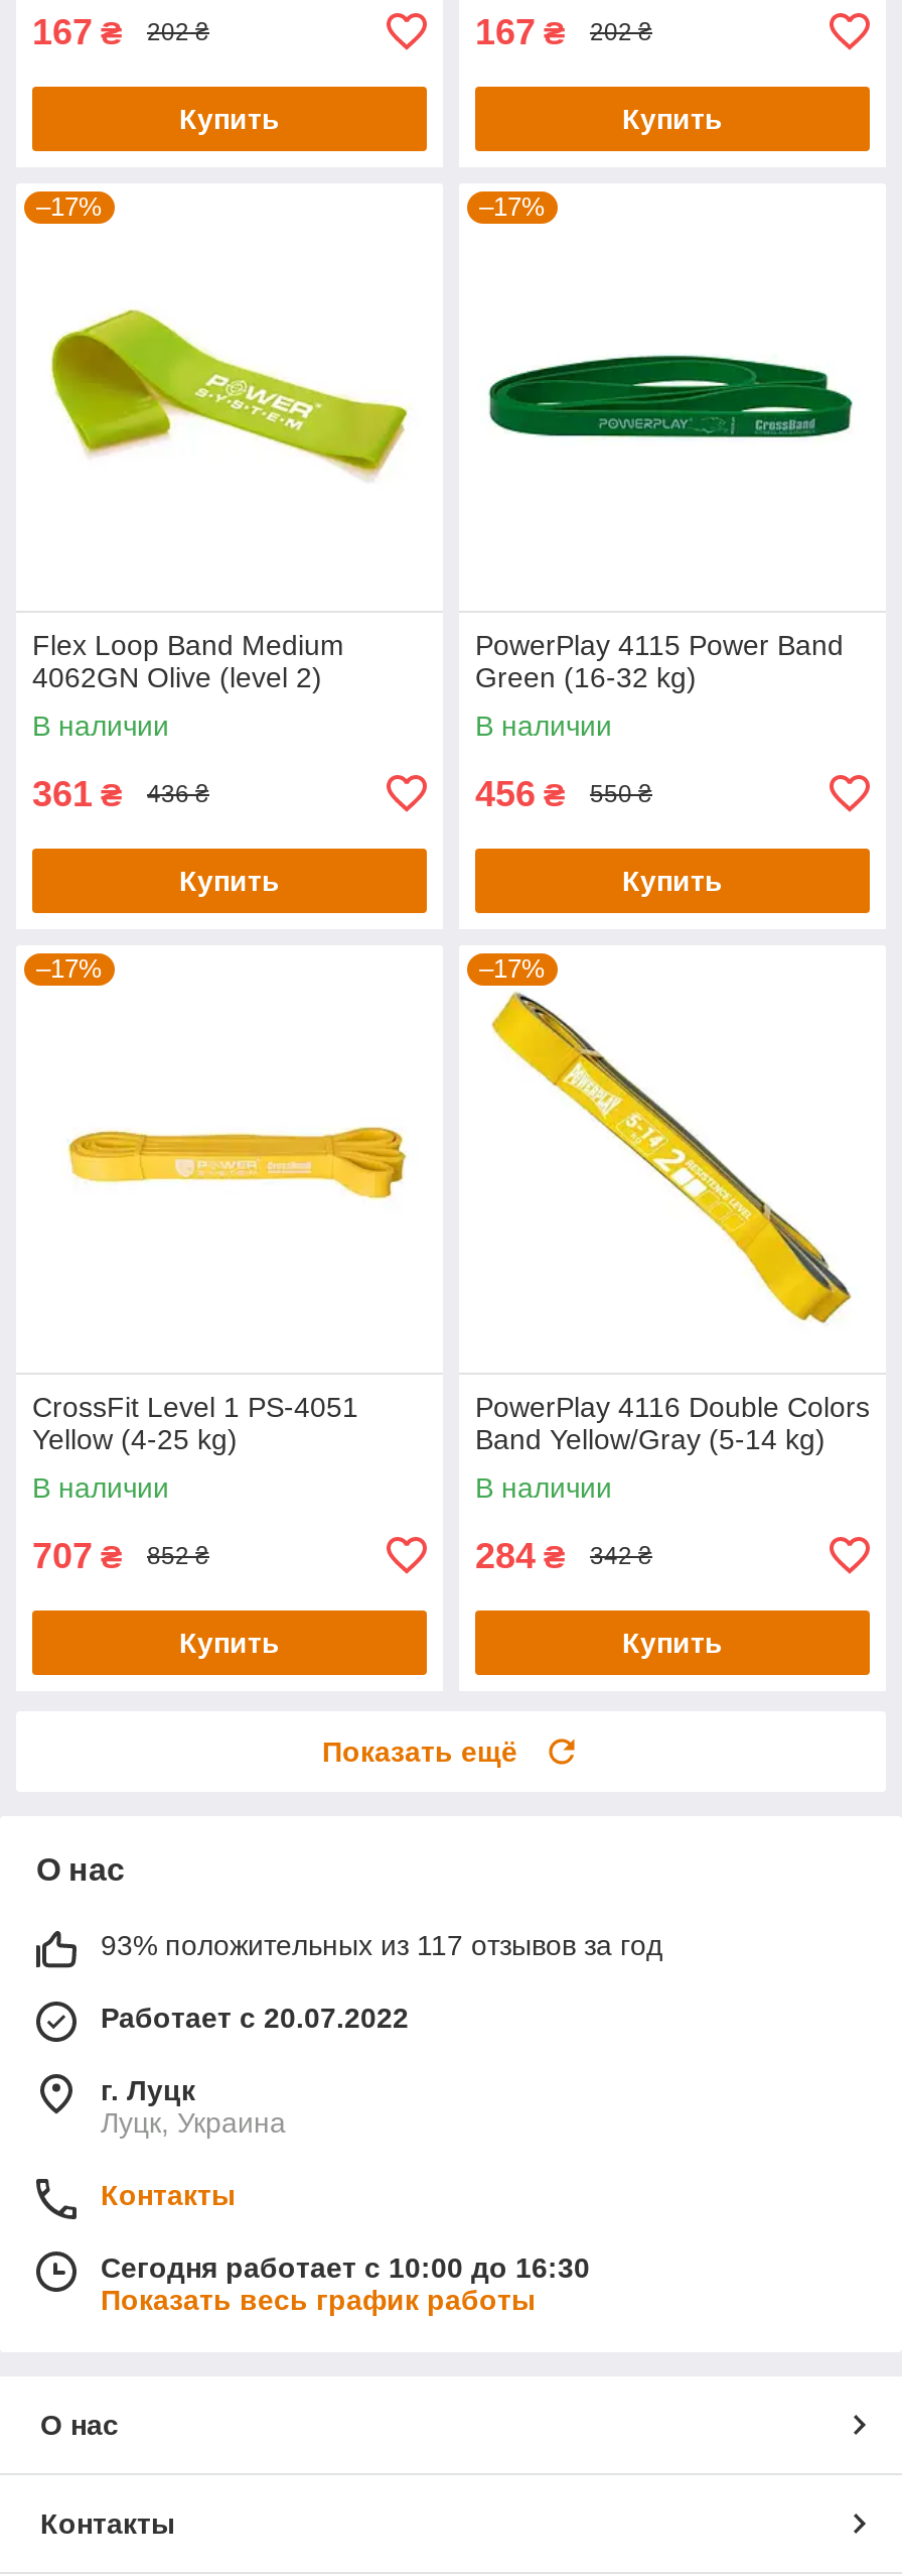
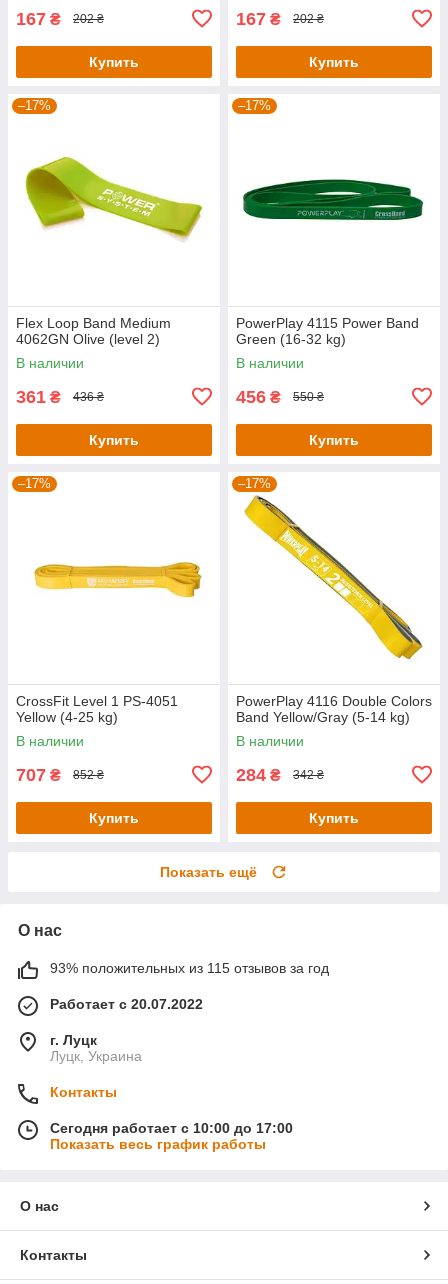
[101,1929,662,1961] 93% положительных из 117 отзывов за год -> [50,960,329,976] 93% положительных из 115 отзывов за год
[101,2251,590,2283] Сегодня работает с 10:00 до 16:30 -> [50,1120,293,1136] Сегодня работает с 10:00 до 17:00

